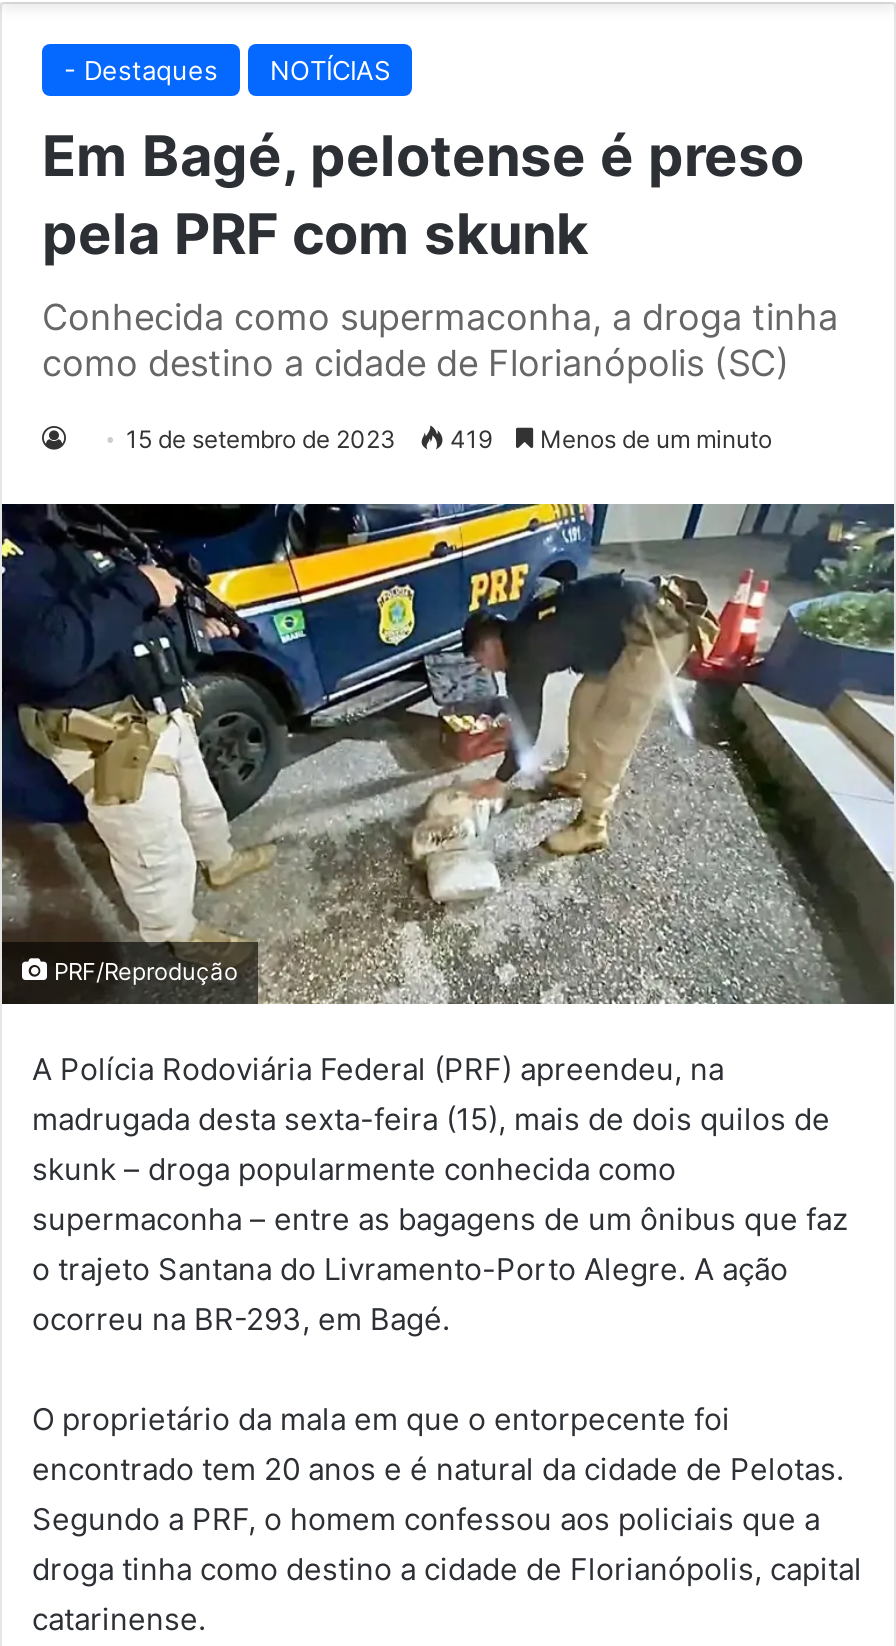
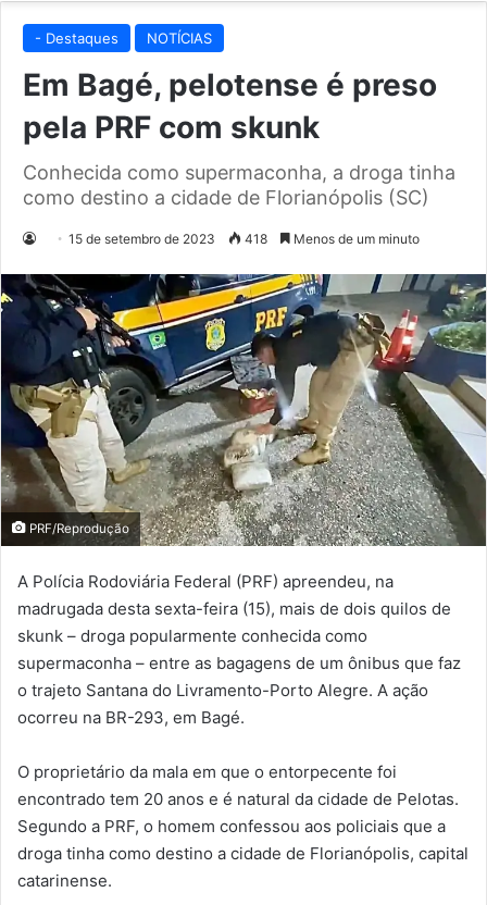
[126,425,772,455] 15 de setembro de 2023 419 Menos de um minuto -> [68,231,420,247] 15 de setembro de 2023 418 Menos de um minuto

